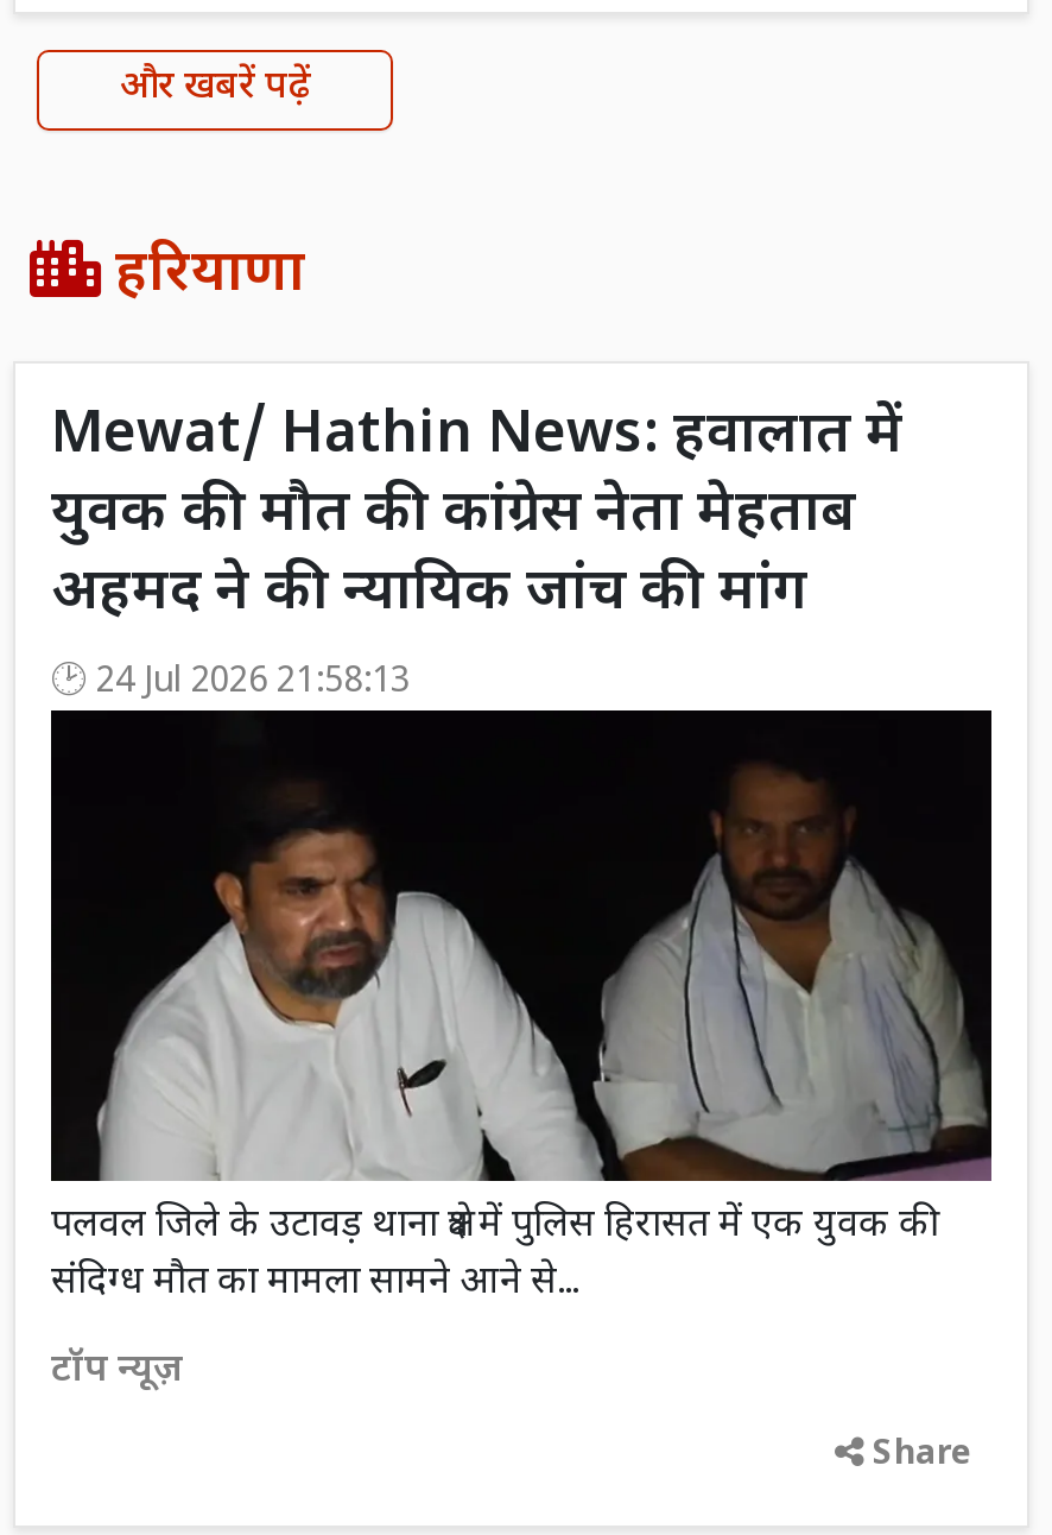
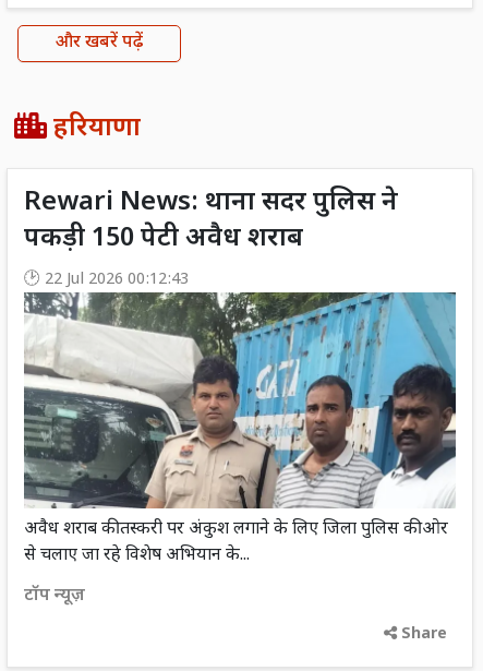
[51,399,904,706] Mewat/ Hathin News: हवालात में | युवक की मौत की कांग्रेस नेता मेहताब | अहमद ने की न्यायिक जांच की मांग | 24 Jul 2026 21:58:13 -> [24,185,398,290] Rewari News: थाना सदर पुलिस ने | पकड़ी 150 पेटी अवैध शराब | 22 Jul 2026 00:12:43
[49,708,994,1309] [image] | पलवल जिले के उटावड़ थाना क्षेत्र में पुलिस हिरासत में एक युवक की | संदिग्ध मौत का मामला सामने आने से... -> [23,291,457,567] [image] | अवैध शराब की तस्करी पर अंकुश लगाने के लिए जिला पुलिस की ओर | से चलाए जा रहे विशेष अभियान के...

